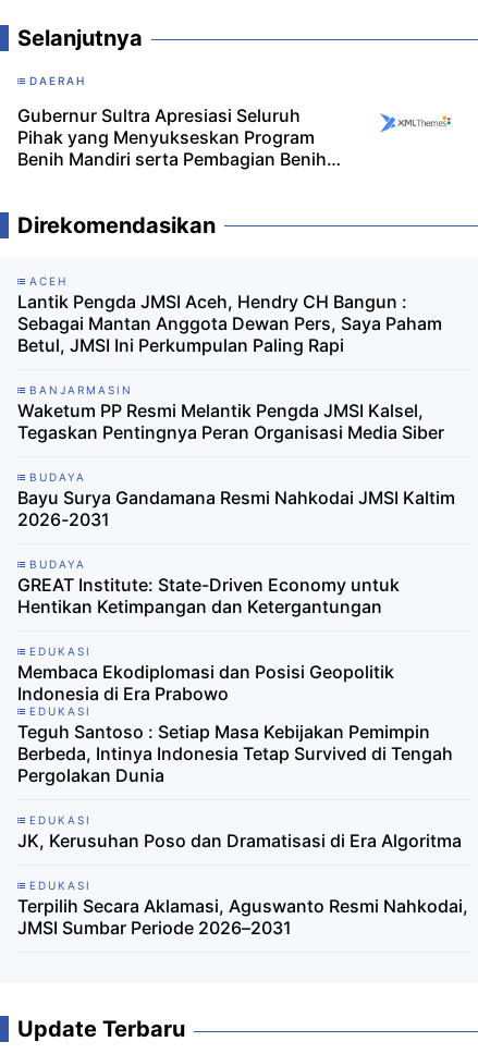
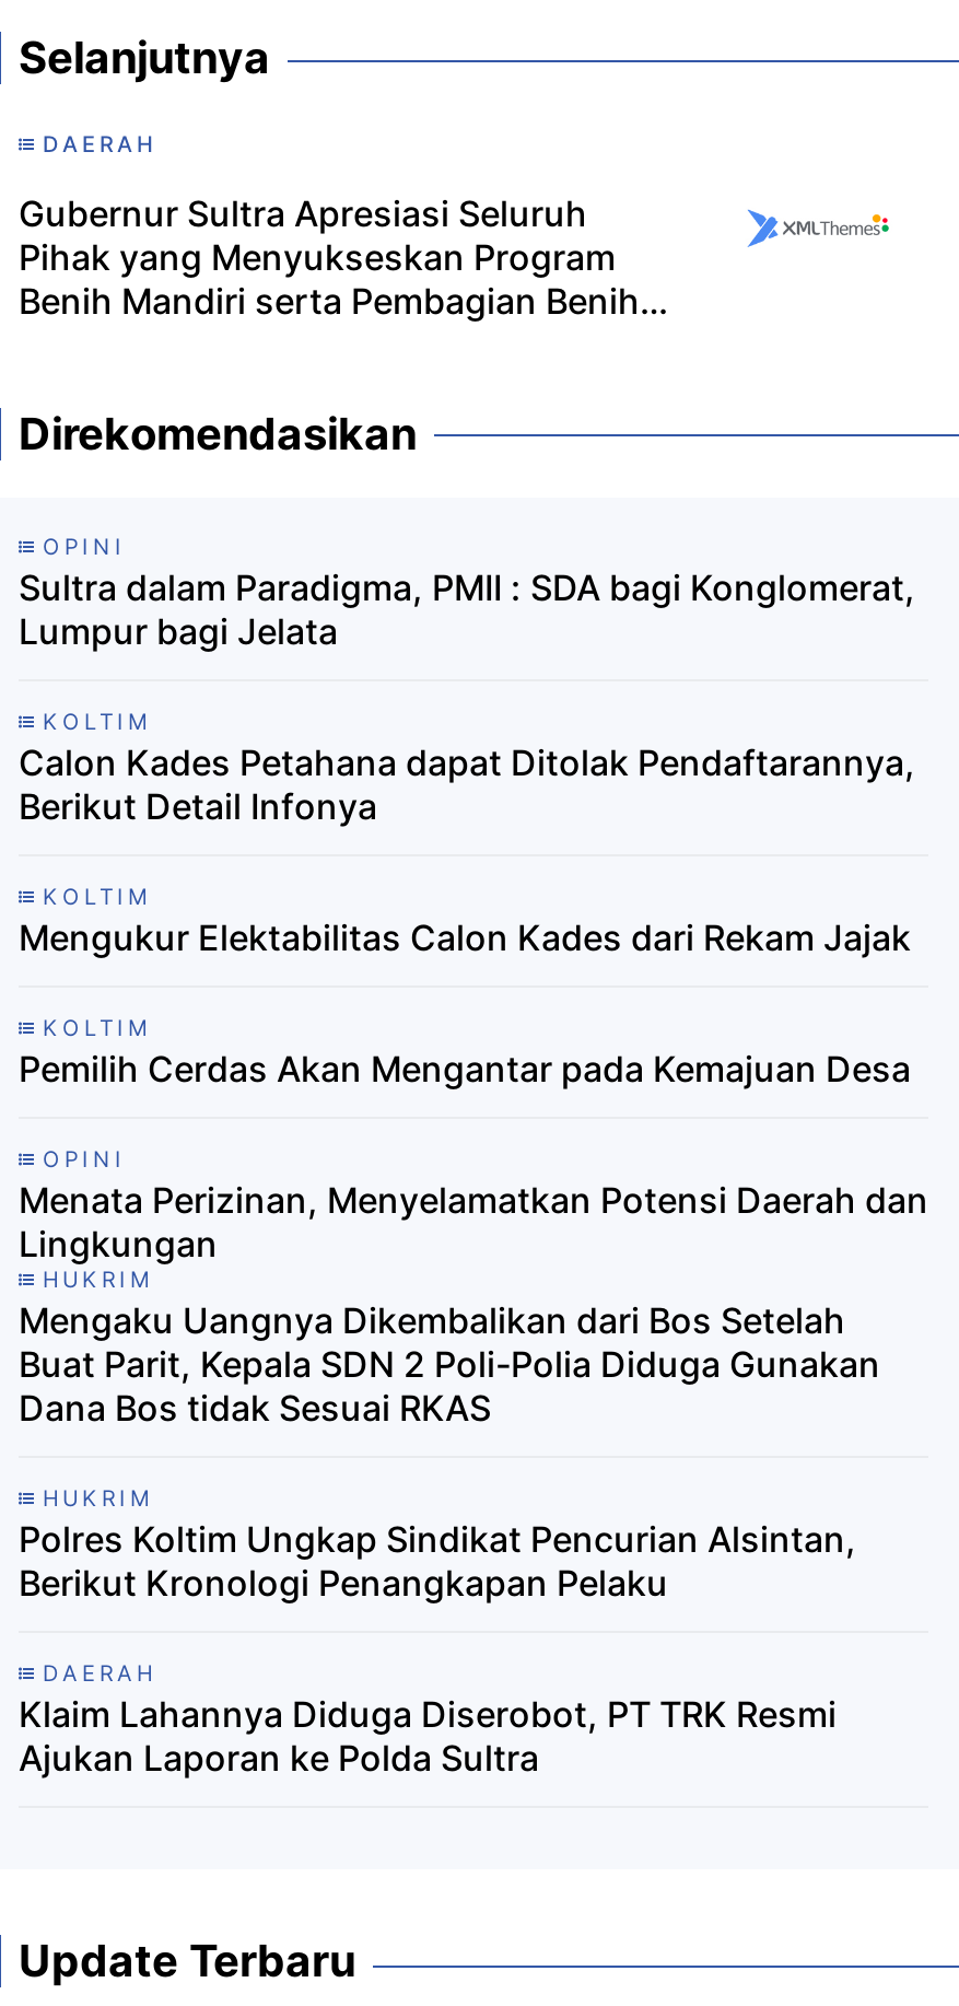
[17,274,442,356] ACEH | Lantik Pengda JMSI Aceh, Hendry CH Bangun : | Sebagai Mantan Anggota Dewan Pers, Saya Paham | Betul, JMSI Ini Perkumpulan Paling Rapi -> [19,533,915,653] OPINI | Sultra dalam Paradigma, PMII : SDA bagi Konglomerat, | Lumpur bagi Jelata
[17,383,444,443] BANJARMASIN | Waketum PP Resmi Melantik Pengda JMSI Kalsel, | Tegaskan Pentingnya Peran Organisasi Media Siber -> [19,708,915,828] KOLTIM | Calon Kades Petahana dapat Ditolak Pendaftarannya, | Berikut Detail Infonya
[17,470,455,530] BUDAYA | Bayu Surya Gandamana Resmi Nahkodai JMSI Kaltim | 2026-2031 -> [19,883,911,959] KOLTIM | Mengukur Elektabilitas Calon Kades dari Rekam Jajak
[17,558,400,617] BUDAYA | GREAT Institute: State-Driven Economy untuk | Hentikan Ketimpangan dan Ketergantungan -> [19,1014,911,1091] KOLTIM | Pemilih Cerdas Akan Mengantar pada Kemajuan Desa
[17,645,453,786] EDUKASI | Membaca Ekodiplomasi dan Posisi Geopolitik | Indonesia di Era Prabowo | EDUKASI | Teguh Santoso : Setiap Masa Kebijakan Pemimpin | Berbeda, Intinya Indonesia Tetap Survived di Tengah | Pergolakan Dunia -> [19,1145,928,1430] OPINI | Menata Perizinan, Menyelamatkan Potensi Daerah dan | Lingkungan | HUKRIM | Mengaku Uangnya Dikembalikan dari Bos Setelah | Buat Parit, Kepala SDN 2 Poli-Polia Diduga Gunakan | Dana Bos tidak Sesuai RKAS
[17,813,462,852] EDUKASI | JK, Kerusuhan Poso dan Dramatisasi di Era Algoritma -> [19,1484,856,1605] HUKRIM | Polres Koltim Ungkap Sindikat Pencurian Alsintan, | Berikut Kronologi Penangkapan Pelaku
[17,879,468,939] EDUKASI | Terpilih Secara Aklamasi, Aguswanto Resmi Nahkodai, | JMSI Sumbar Periode 2026–2031 -> [19,1659,837,1780] DAERAH | Klaim Lahannya Diduga Diserobot, PT TRK Resmi | Ajukan Laporan ke Polda Sultra

